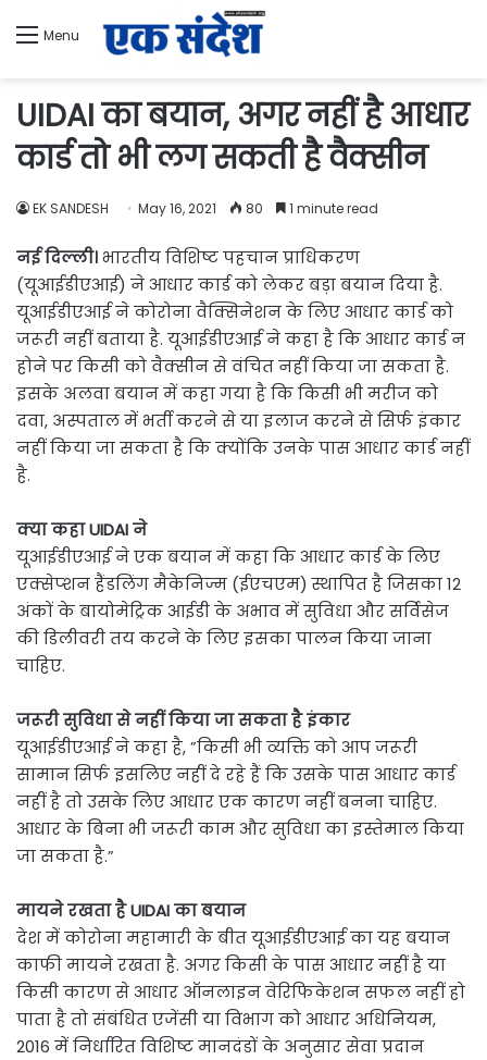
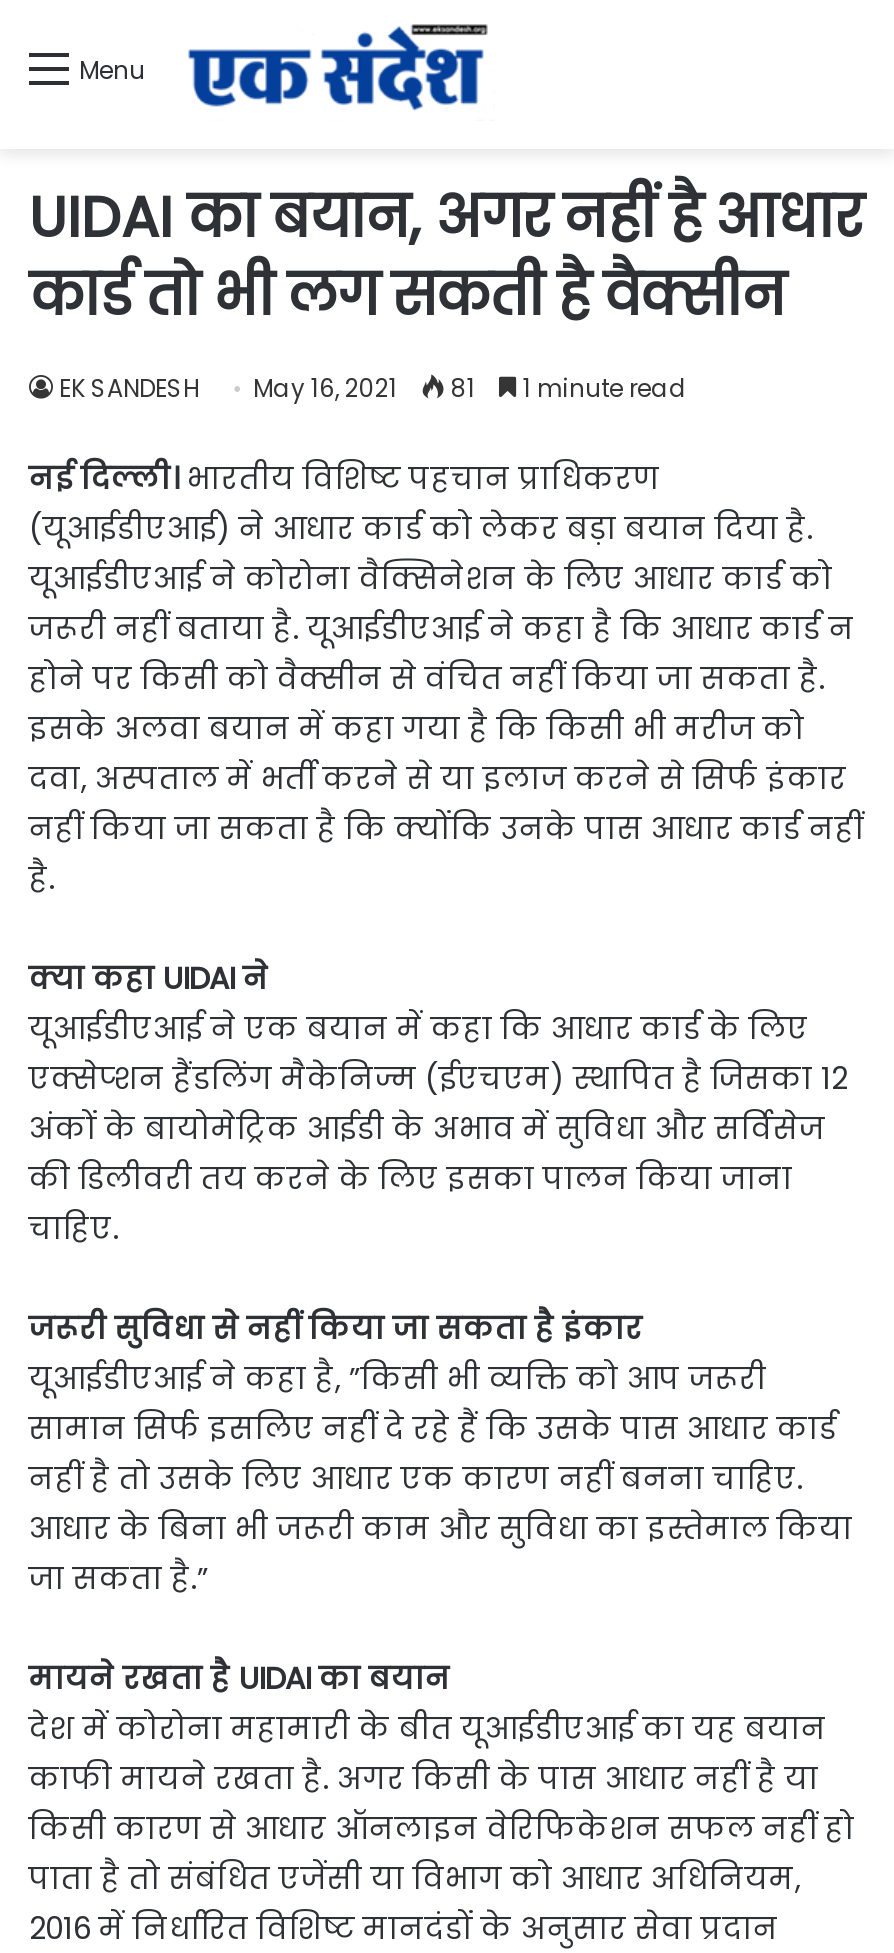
[33,199,378,217] EK SANDESH May 16, 2021 80 1 minute read -> [59,371,687,405] EK SANDESH May 16, 2021 81 1 minute read

